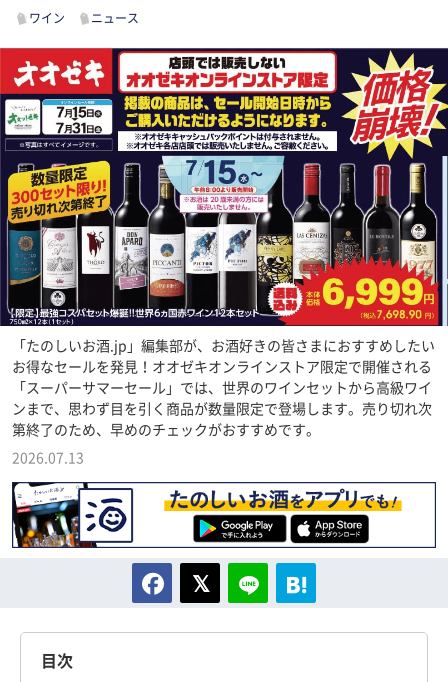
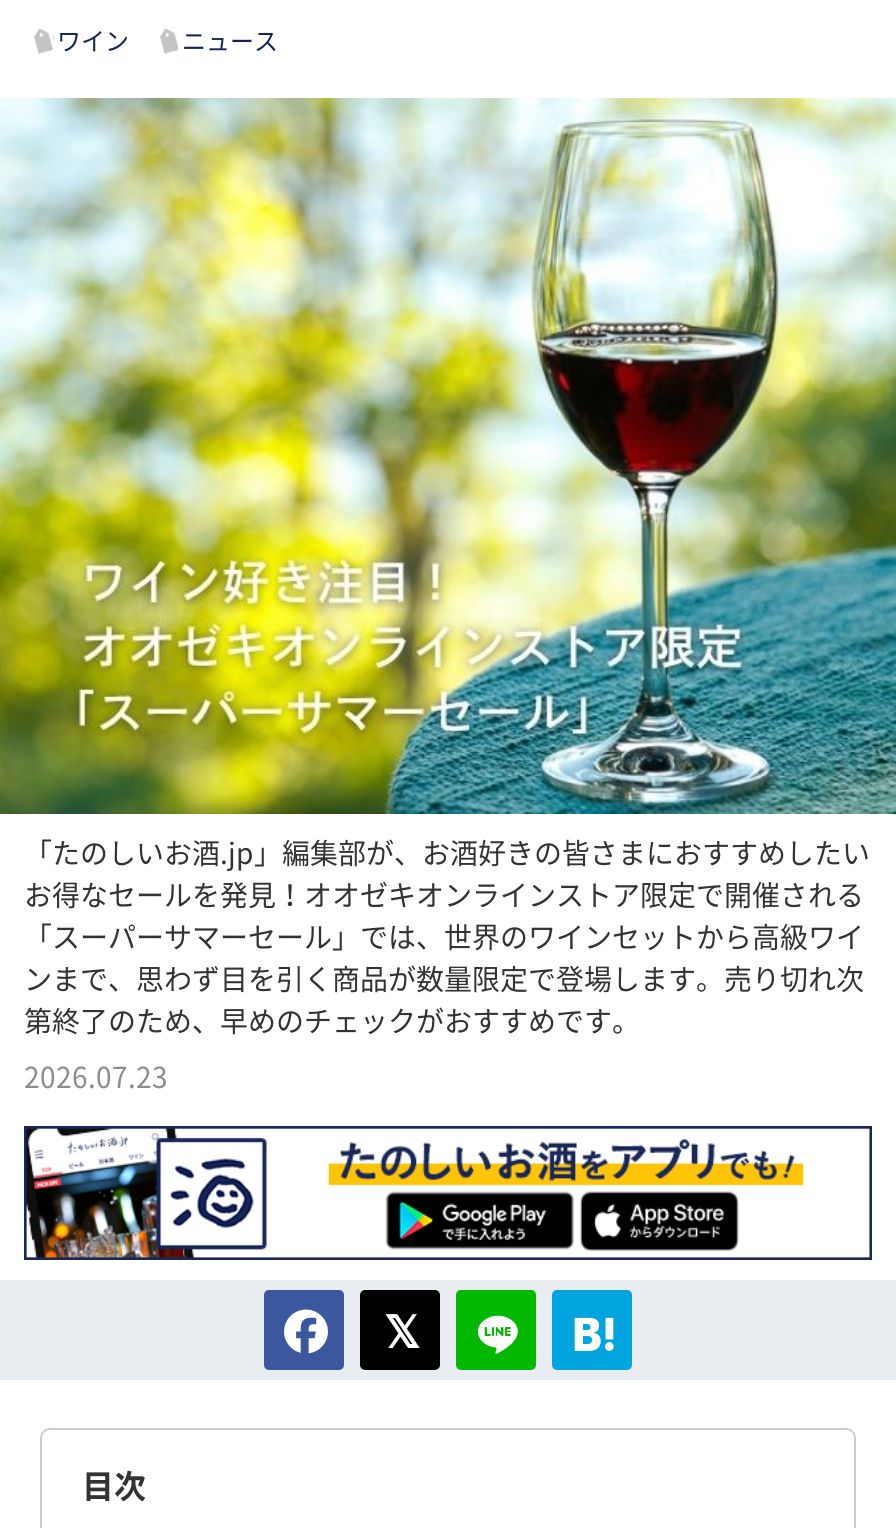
[3,47,445,327] [image] -> [6,96,890,816] [image]
[12,451,84,465] 2026.07.13 -> [24,1065,168,1093] 2026.07.23

